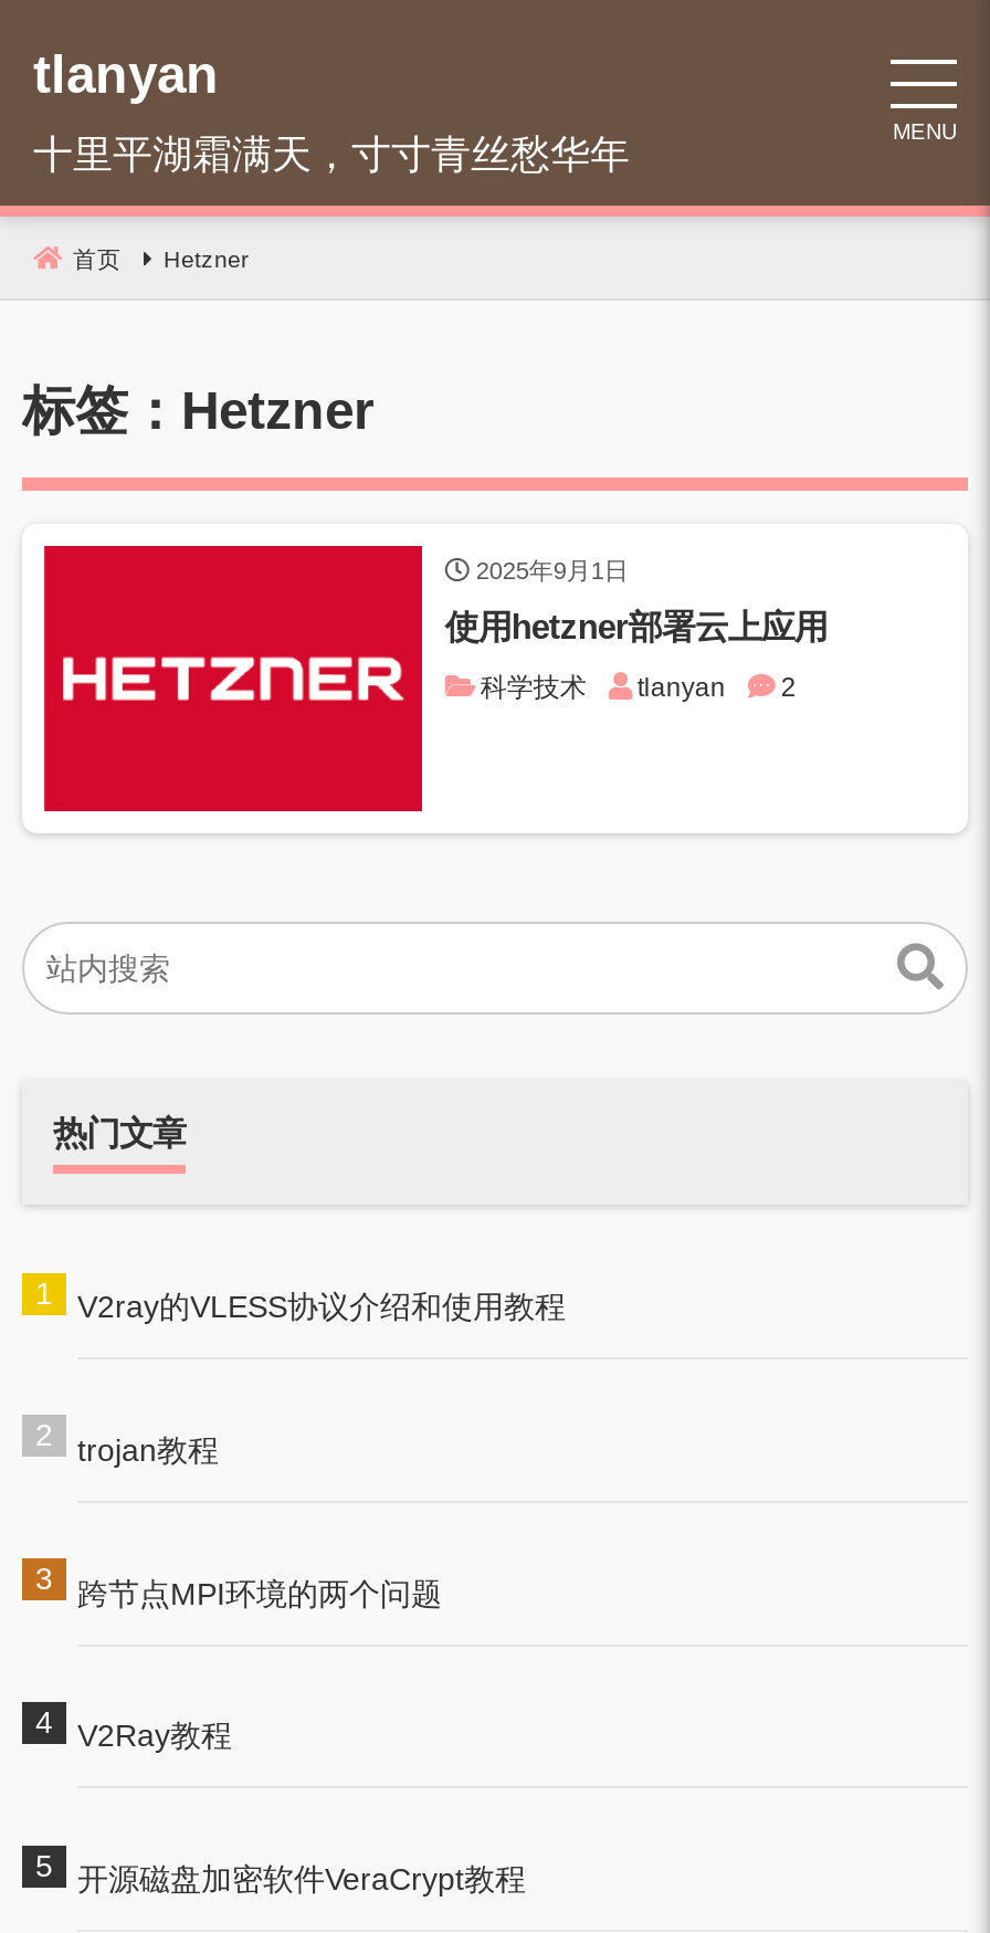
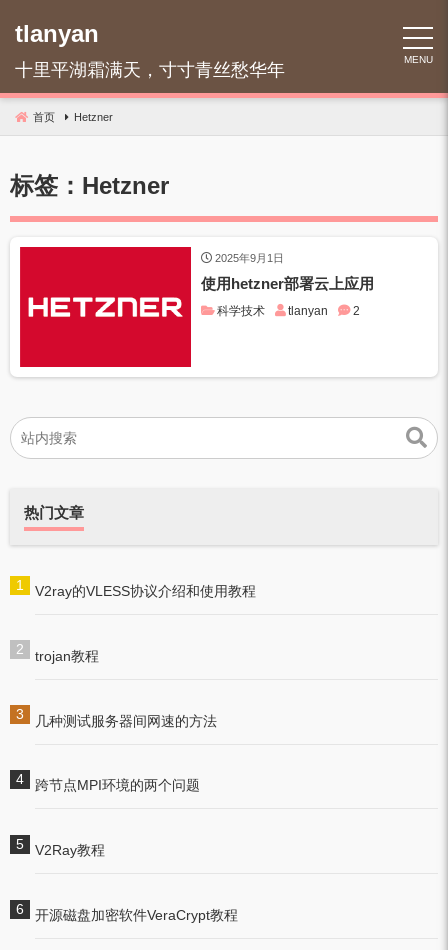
none -> [35,713,217,729] 几种测试服务器间网速的方法

